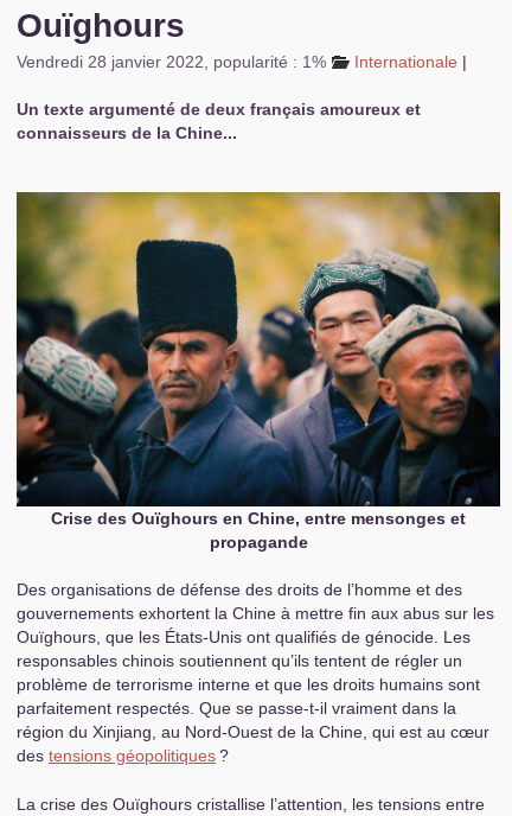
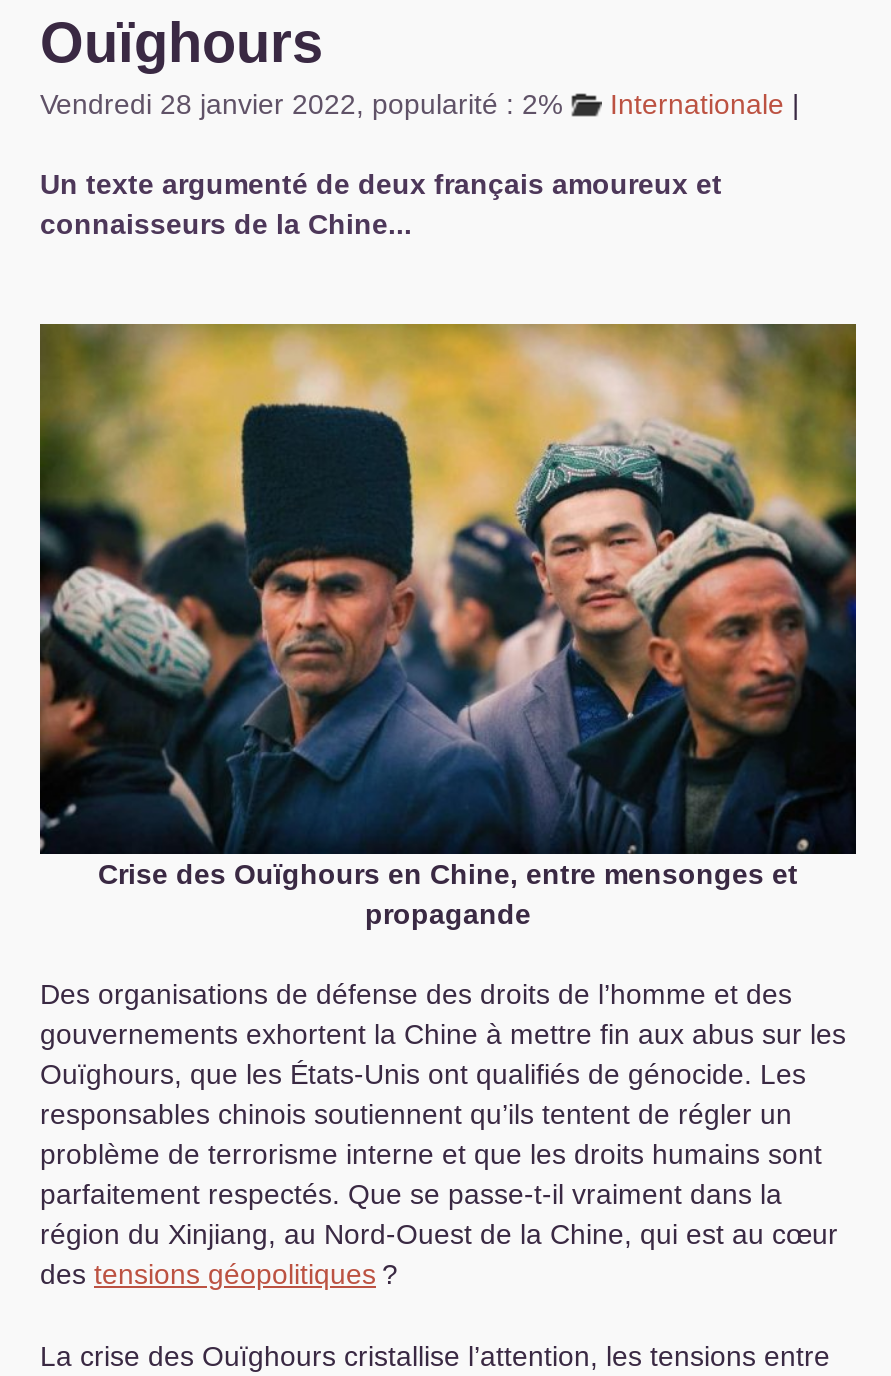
[17,52,326,71] Vendredi 28 janvier 2022, popularité : 1% -> [40,88,562,120] Vendredi 28 janvier 2022, popularité : 2%

